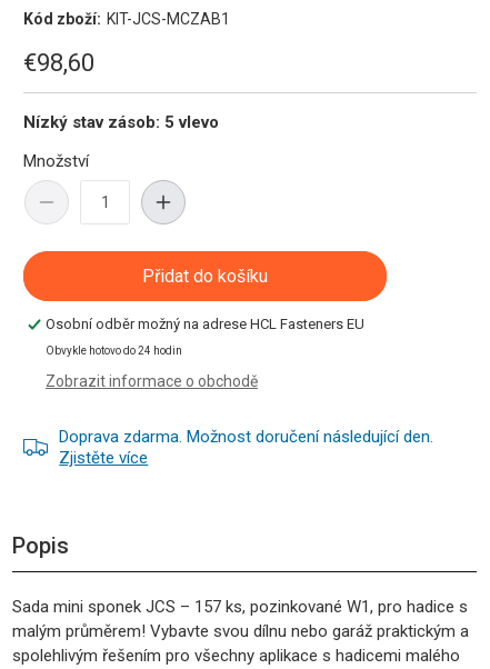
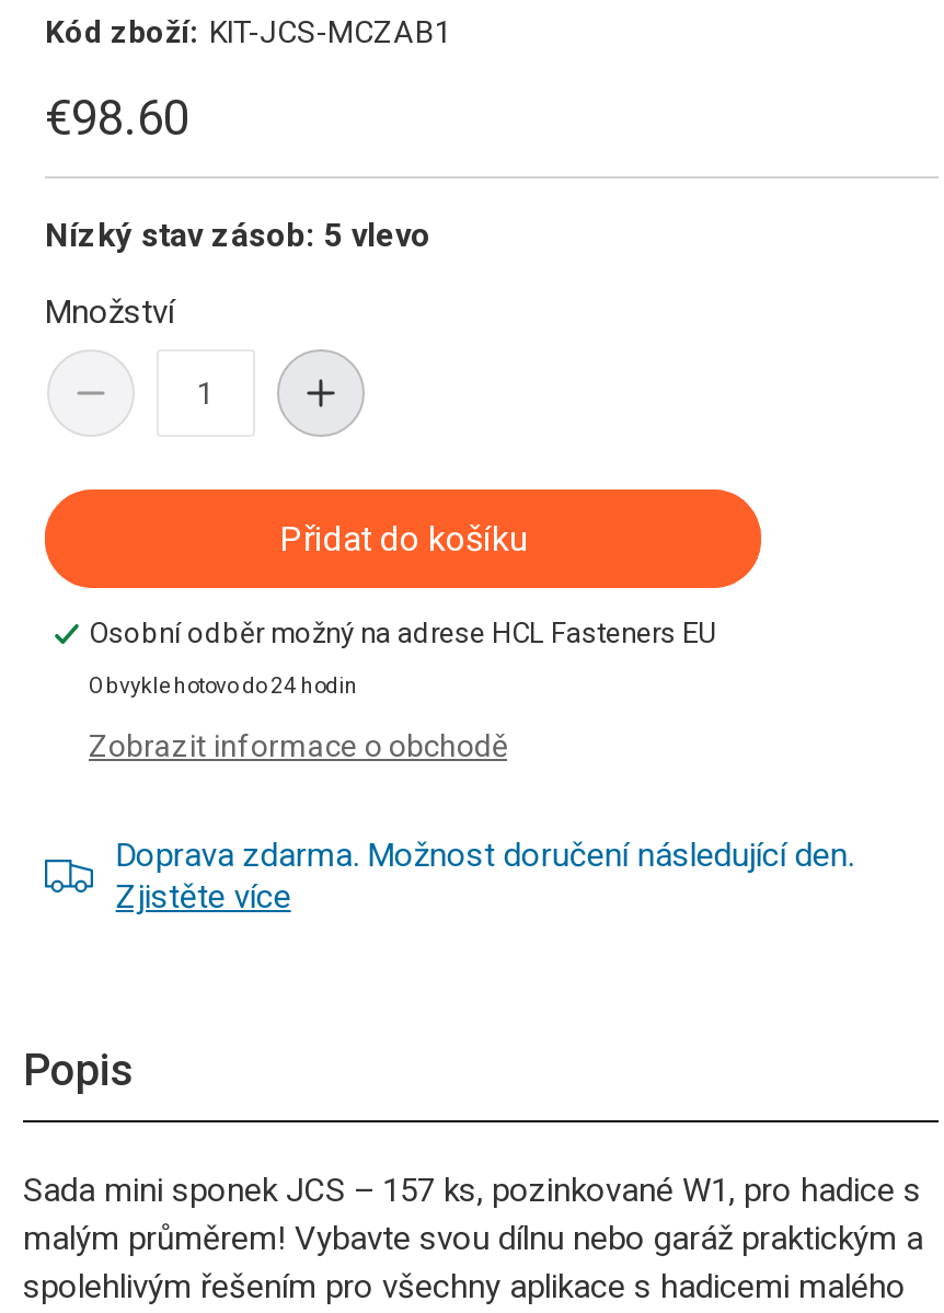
[23,49,94,76] €98,60 -> [45,90,189,145] €98.60

